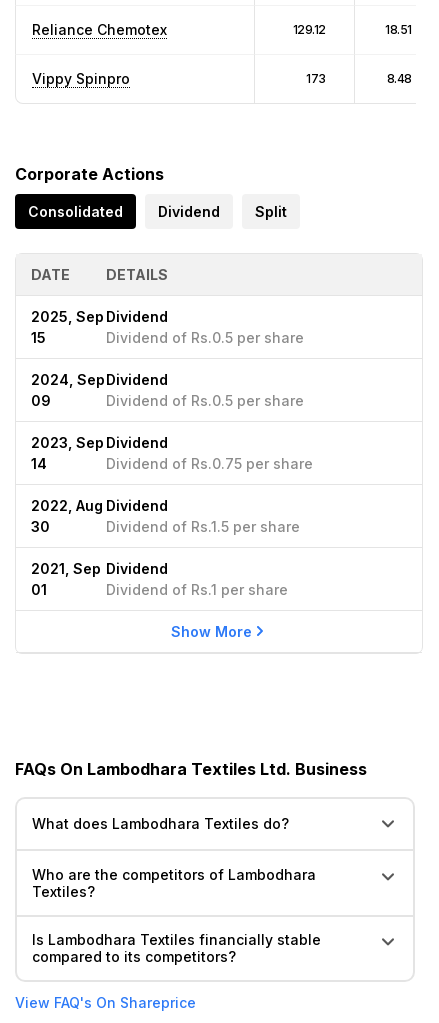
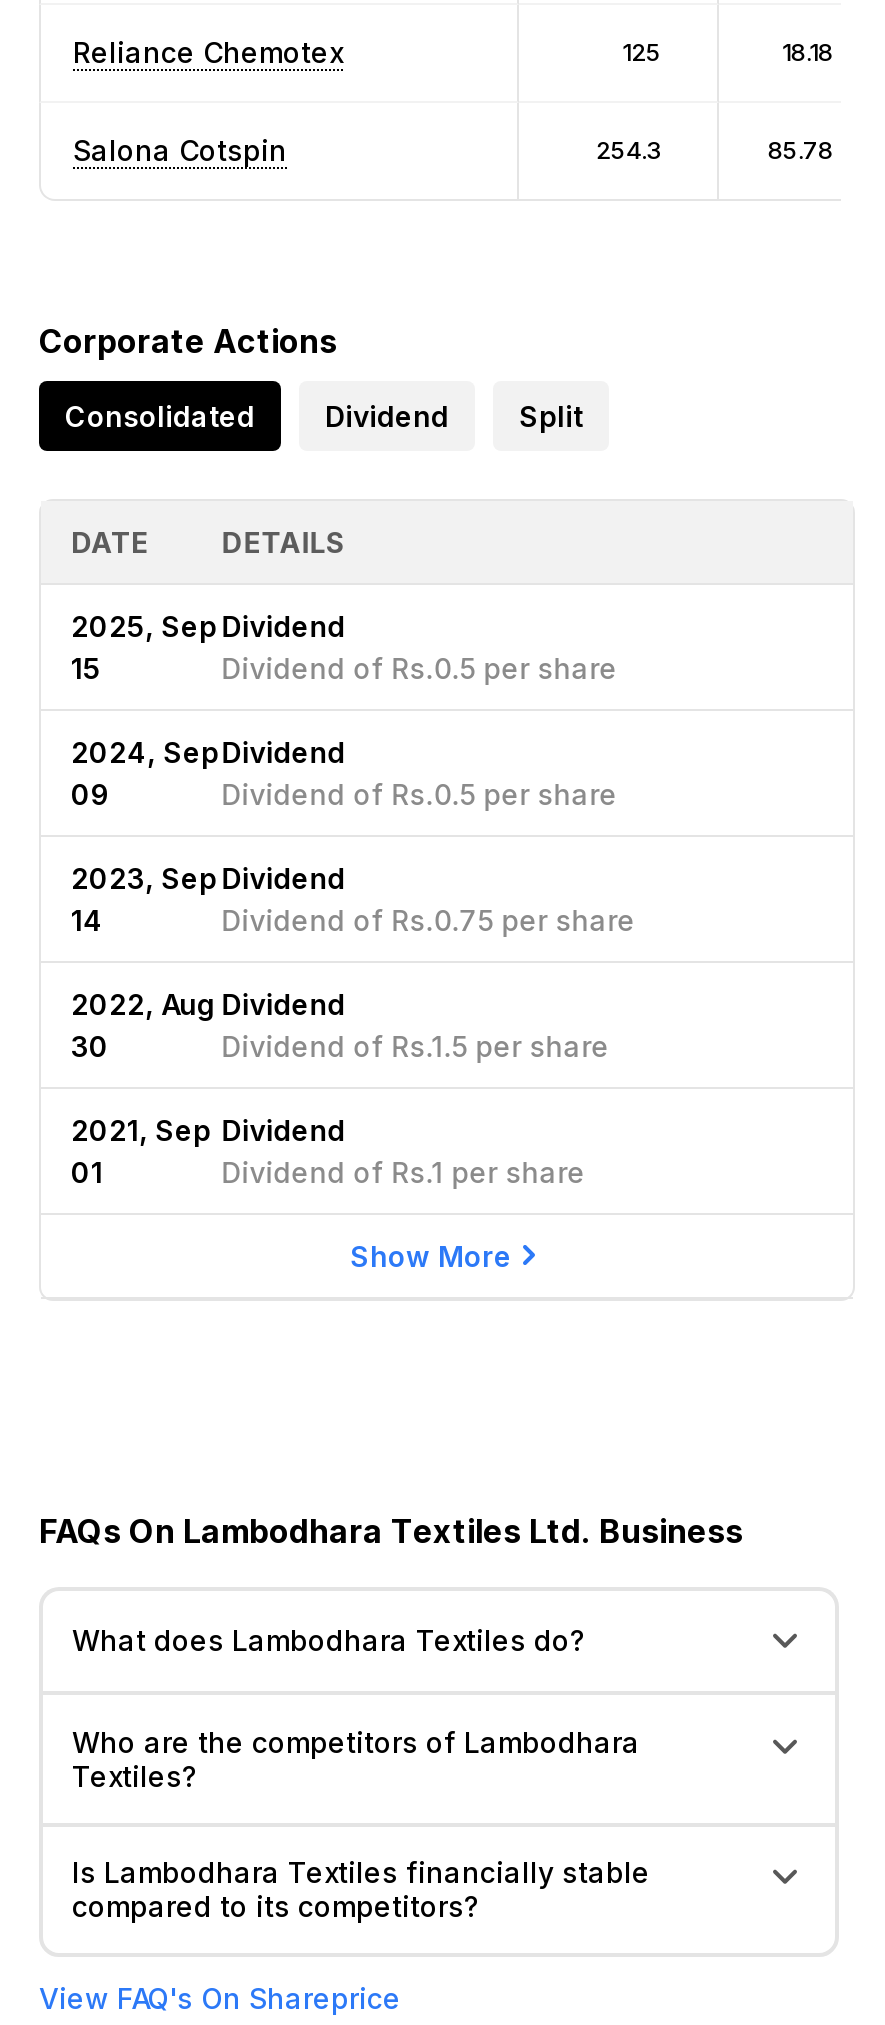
[293,22,412,37] 129.12 | 18.51 -> [622,37,833,67] 125 | 18.18
[32,70,412,87] Vippy Spinpro | 173 | 8.48 -> [73,133,833,167] Salona Cotspin | 254.3 | 85.78

